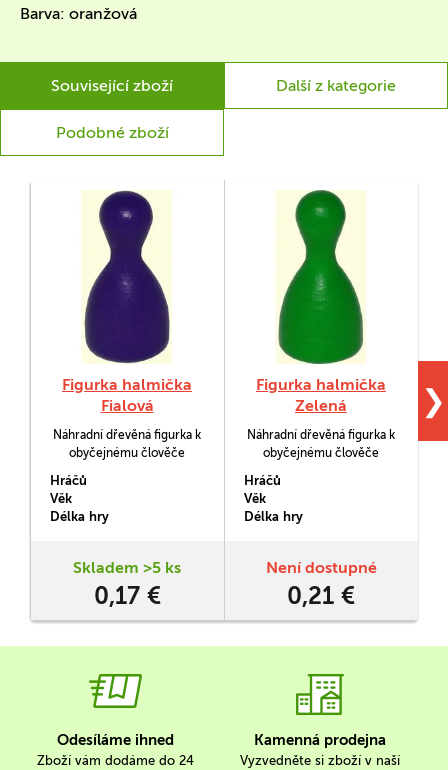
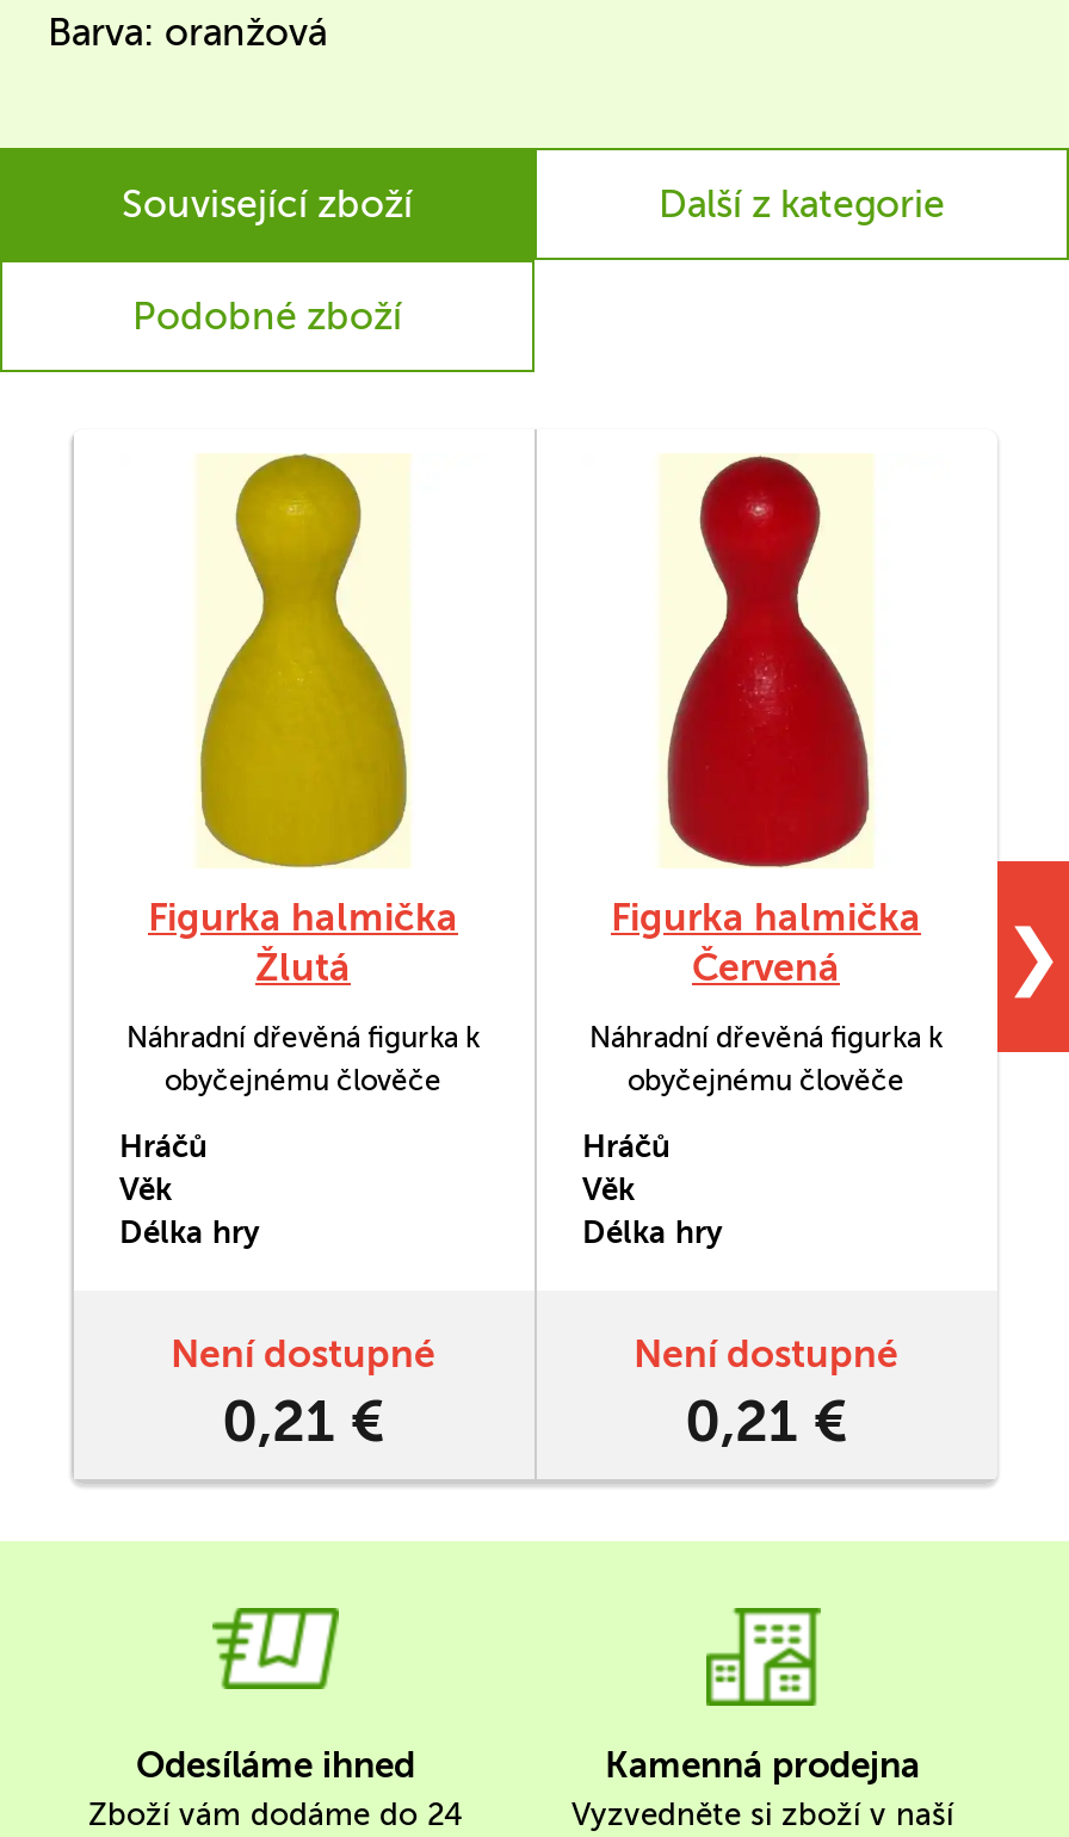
[84,190,170,415] [image] | Fialová -> [198,453,408,990] [image] | Žlutá
[278,189,363,415] [image] | Zelená -> [666,453,869,990] [image] | Červená
[73,558,181,610] Skladem >5 ks | 0,17 € -> [171,1331,435,1456] Není dostupné | 0,21 €

